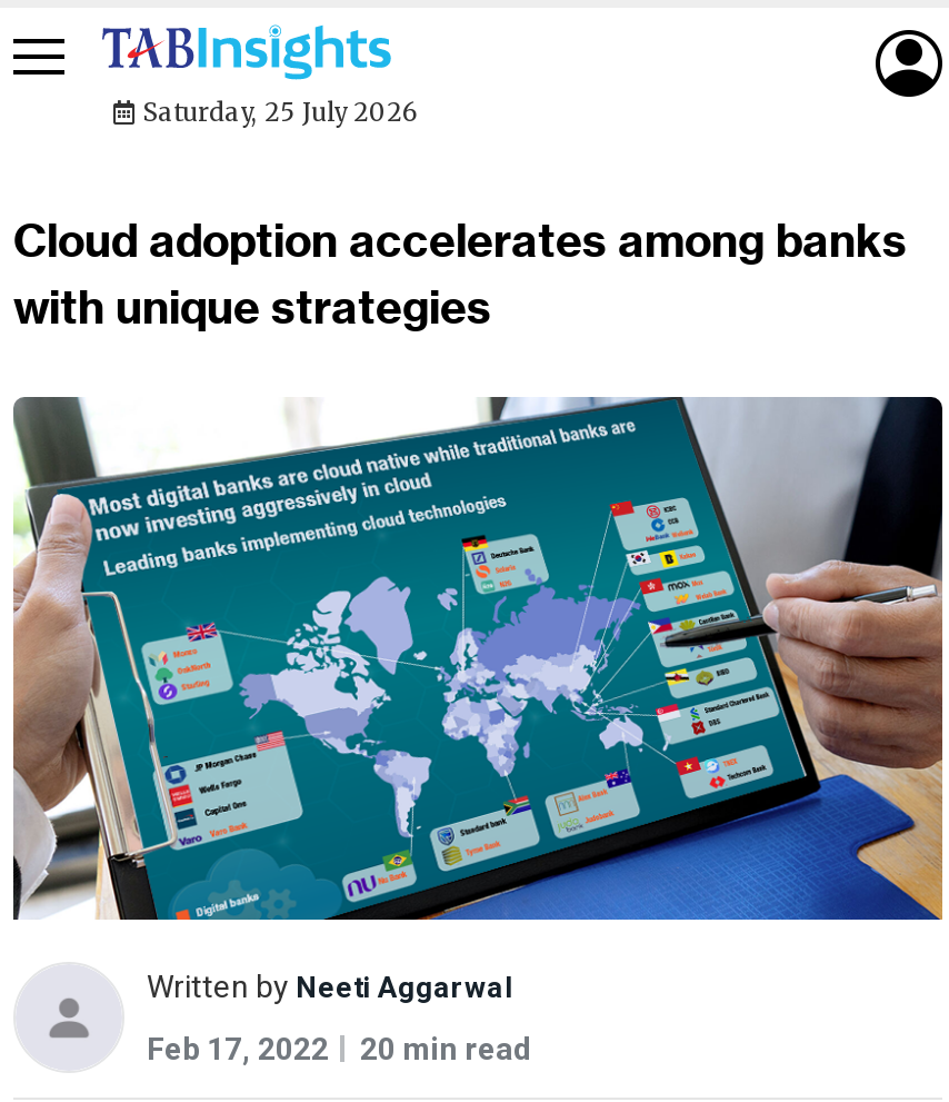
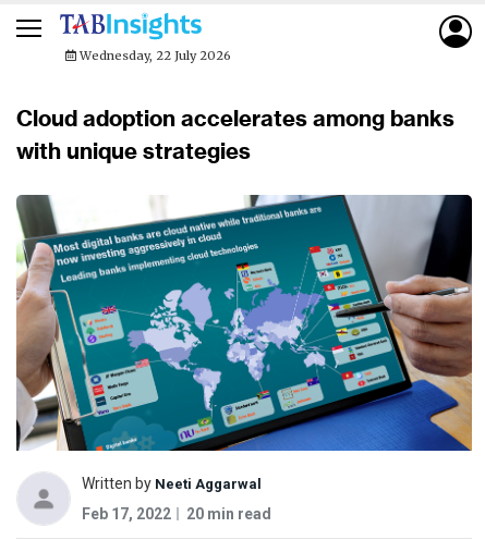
[136,97,418,128] Saturday, 25 July 2026 -> [76,48,231,63] Wednesday, 22 July 2026

